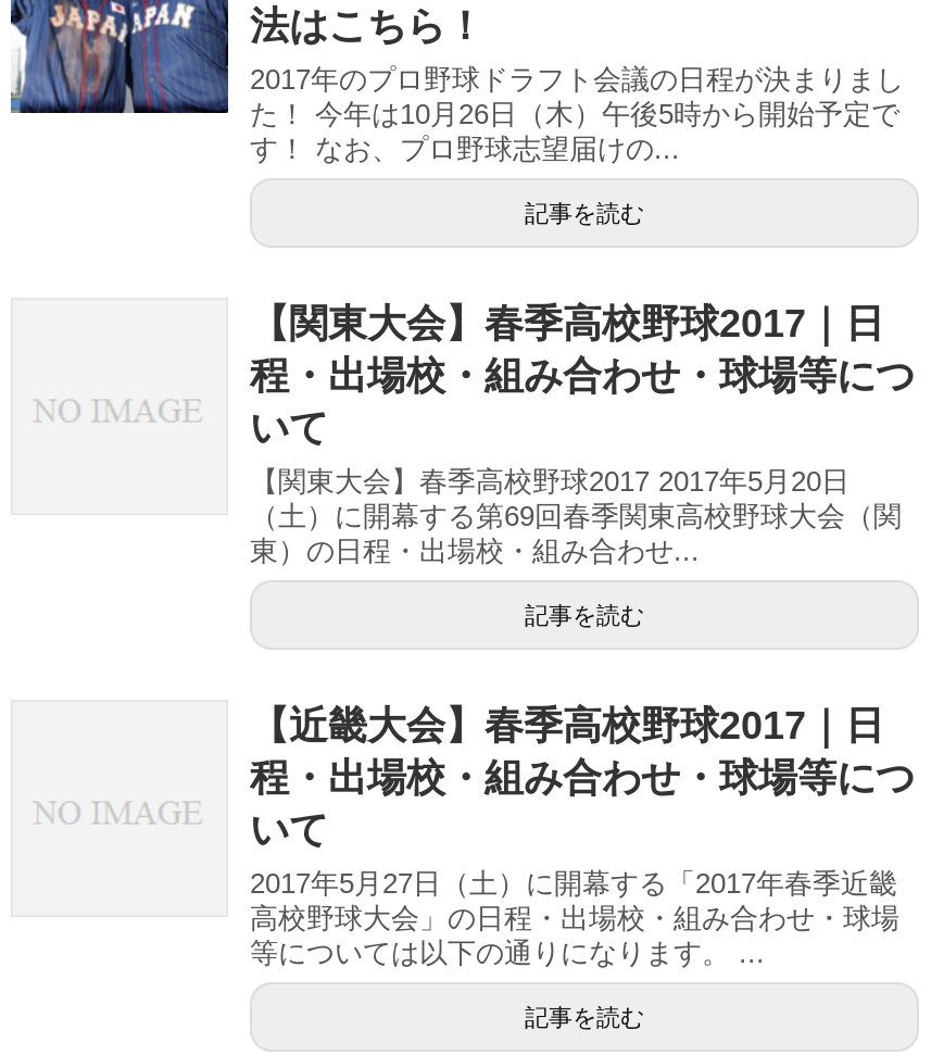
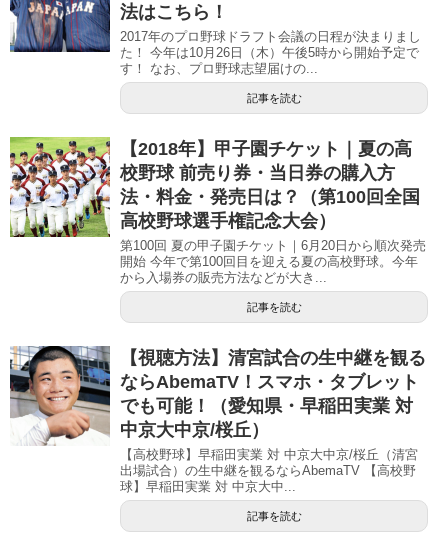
none -> [9,136,106,238] [image]
[250,302,915,567] 【関東大会】春季高校野球2017｜日 | 程・出場校・組み合わせ・球場等につ | いて | 【関東大会】春季高校野球2017 2017年5月20日 | （土）に開幕する第69回春季関東高校野球大会（関 | 東）の日程・出場校・組み合わせ... -> [120,139,426,285] 【2018年】甲子園チケット｜夏の高 | 校野球 前売り券・当日券の購入方 | 法・料金・発売日は？（第100回全国 | 高校野球選手権記念大会） | 第100回 夏の甲子園チケット｜6月20日から順次発売 | 開始 今年で第100回目を迎える夏の高校野球。今年 | から入場券の販売方法などが大き...
none -> [9,345,106,446] [image]
[250,704,915,969] 【近畿大会】春季高校野球2017｜日 | 程・出場校・組み合わせ・球場等につ | いて | 2017年5月27日（土）に開幕する「2017年春季近畿 | 高校野球大会」の日程・出場校・組み合わせ・球場 | 等については以下の通りになります。 ... -> [120,348,426,494] 【視聴方法】清宮試合の生中継を観る | ならAbemaTV！スマホ・タブレット | でも可能！（愛知県・早稲田実業 対 | 中京大中京/桜丘） | 【高校野球】早稲田実業 対 中京大中京/桜丘（清宮 | 出場試合）の生中継を観るならAbemaTV 【高校野 | 球】早稲田実業 対 中京大中...

